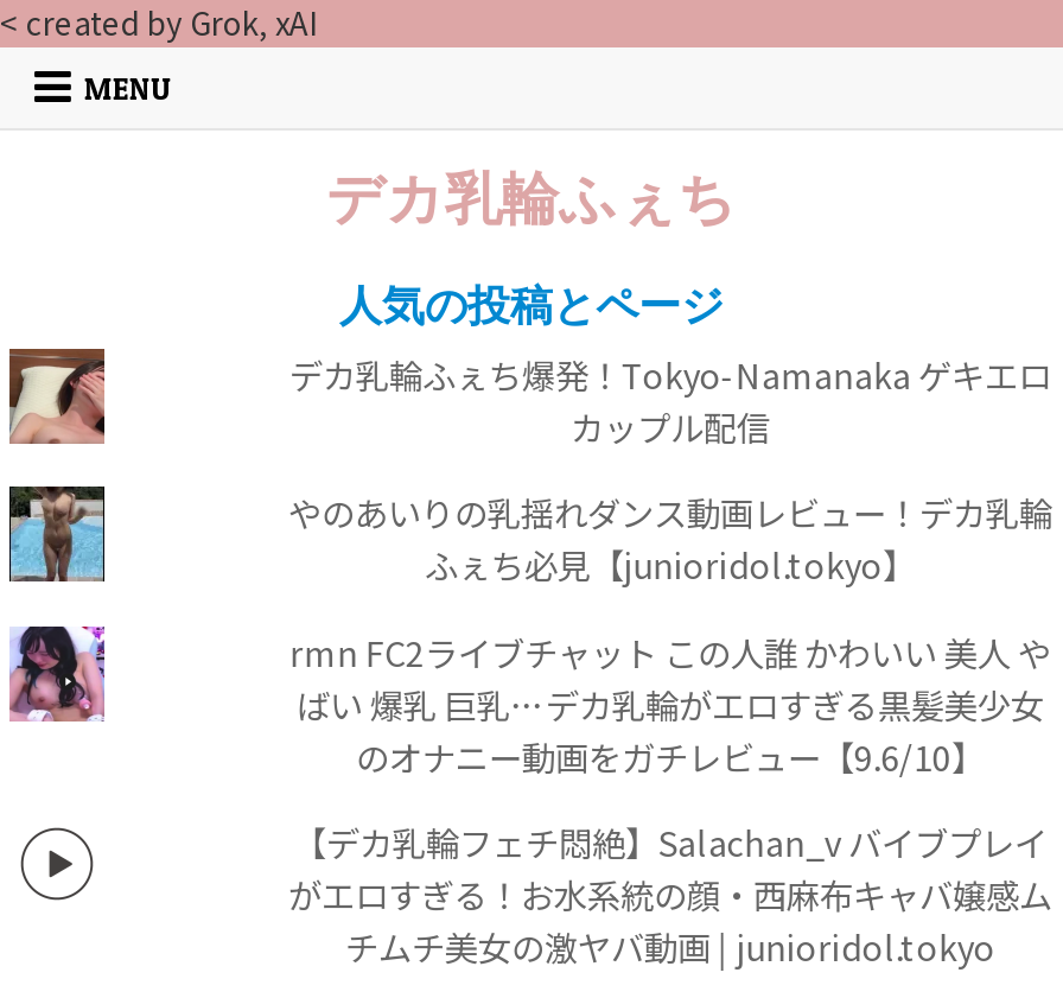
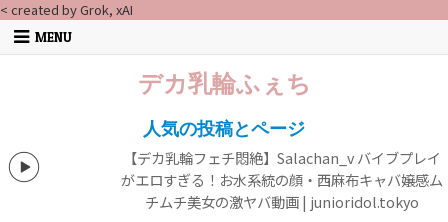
[7,347,107,446] [image] -> none
[288,349,1052,780] デカ乳輪ふぇち爆発！Tokyo-Namanaka ゲキエロ | カップル配信 | やのあいりの乳揺れダンス動画レビュー！デカ乳輪 | ふぇち必見【junioridol.tokyo】 | rmn FC2ライブチャット この人誰 かわいい 美人 や | ばい 爆乳 巨乳…デカ乳輪がエロすぎる黒髪美少女 | のオナニー動画をガチレビュー【9.6/10】 -> none
[7,484,107,584] [image] -> none
[7,624,107,724] [image] -> none

